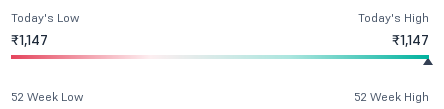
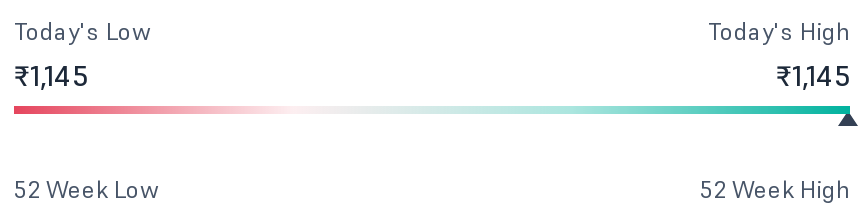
[11,31,48,49] ₹1,147 -> [14,58,88,94] ₹1,145
[392,31,429,49] ₹1,147 -> [776,58,850,94] ₹1,145

